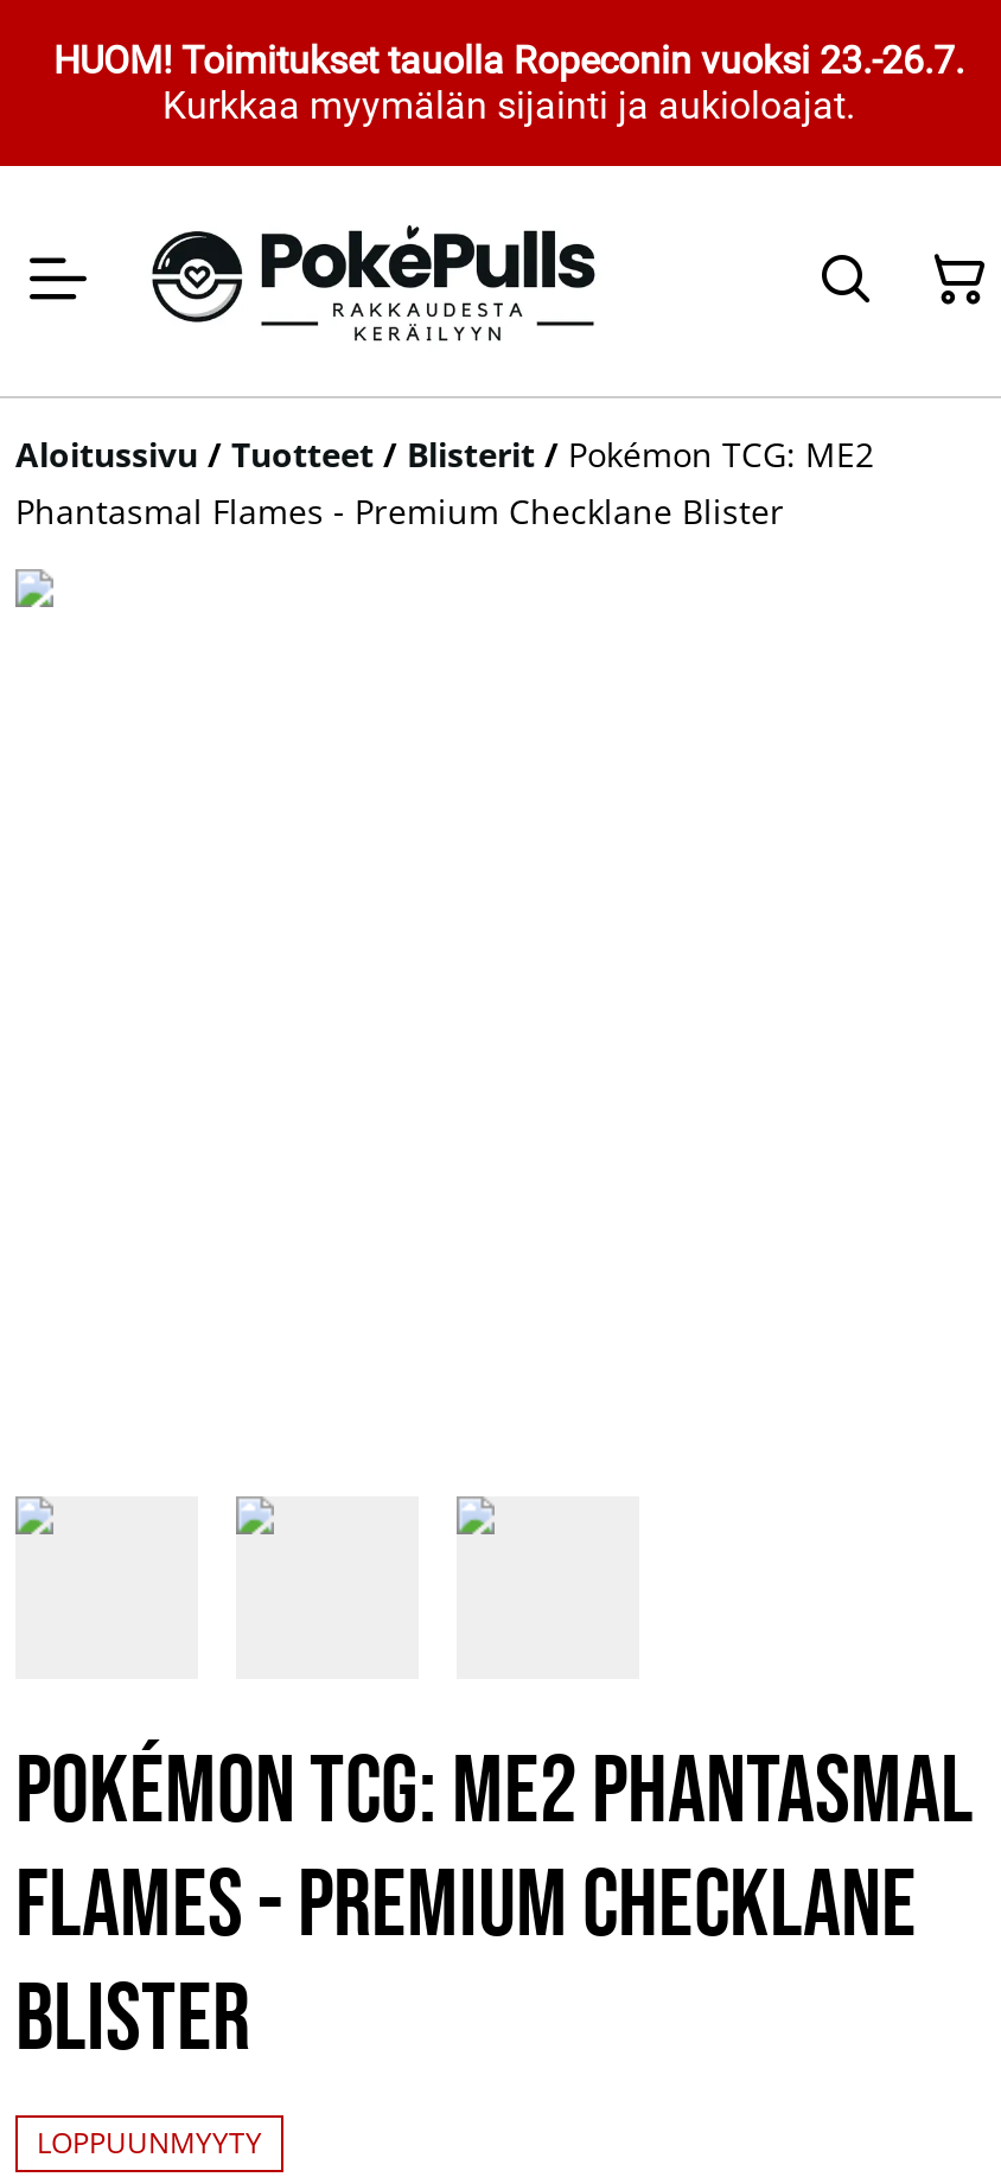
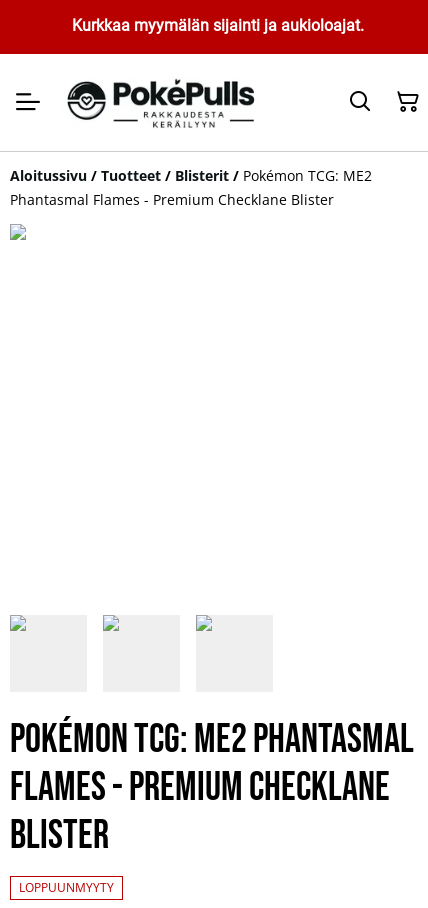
[53,38,964,83] HUOM! Toimitukset tauolla Ropeconin vuoksi 23.-26.7. -> none

